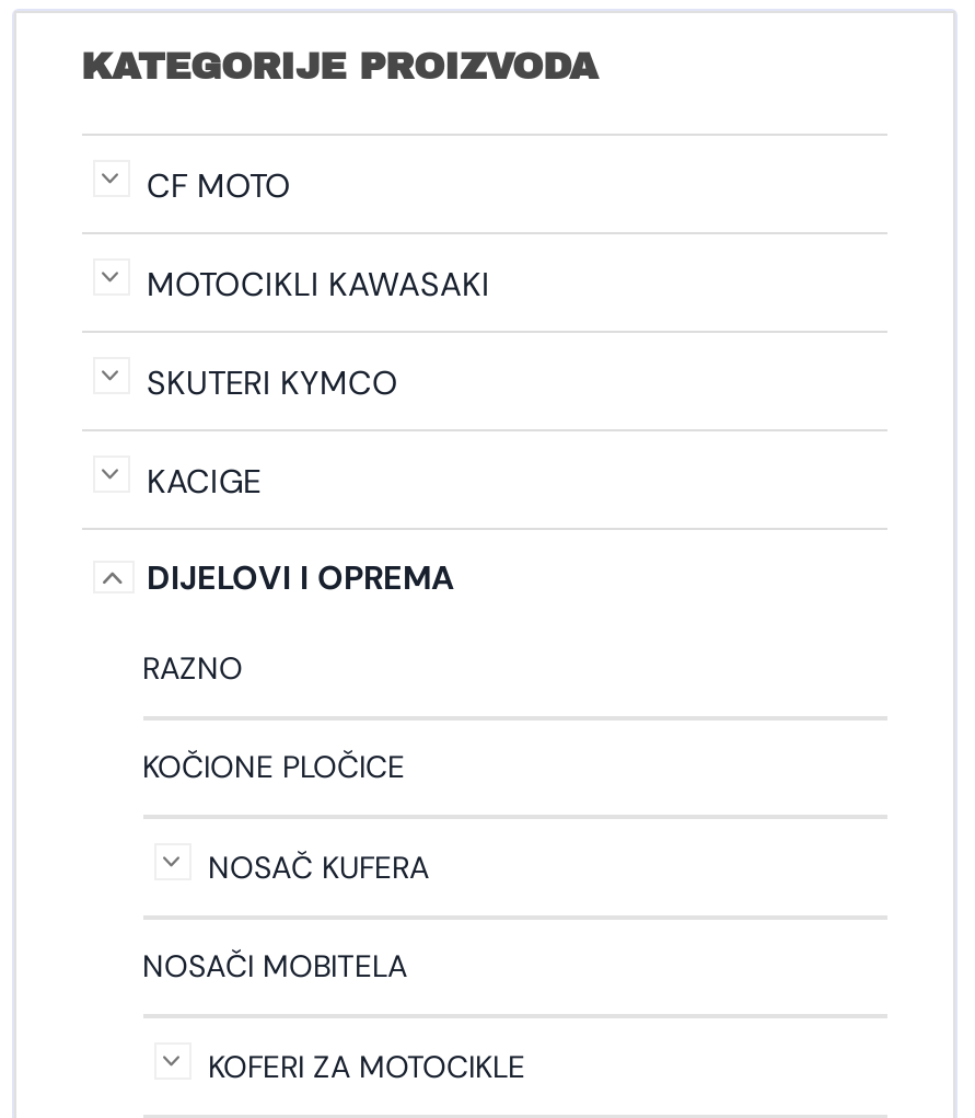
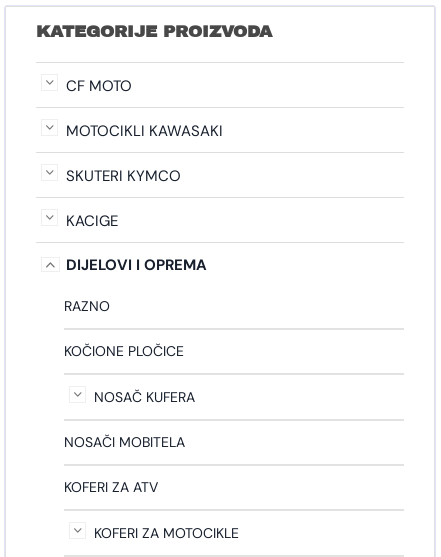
none -> [63,478,157,496] KOFERI ZA ATV

